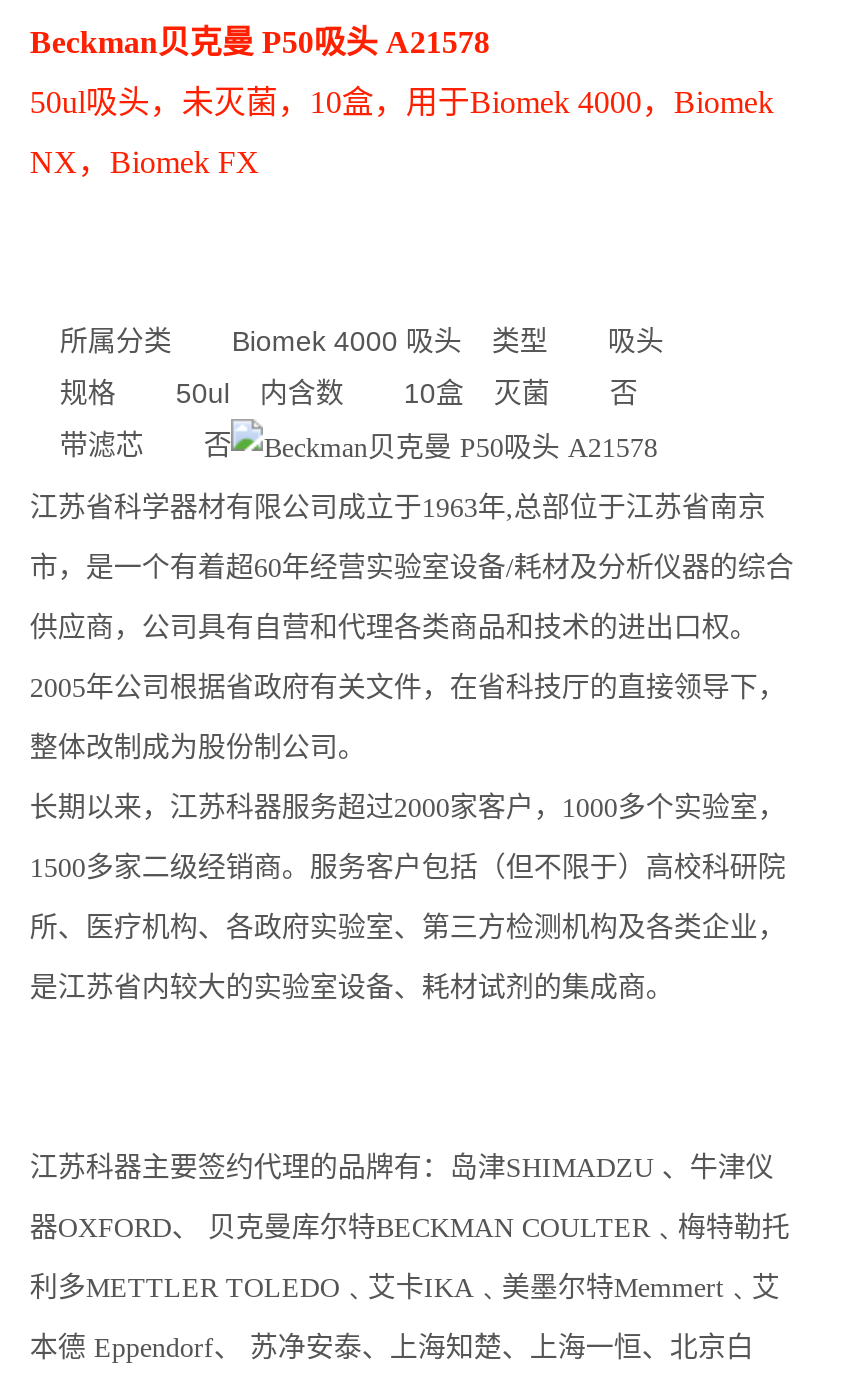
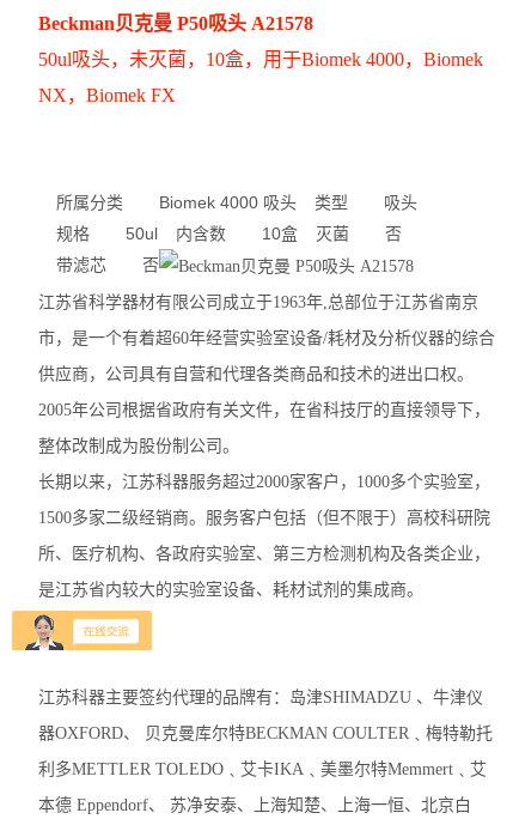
none -> [11,609,153,651] [image]

